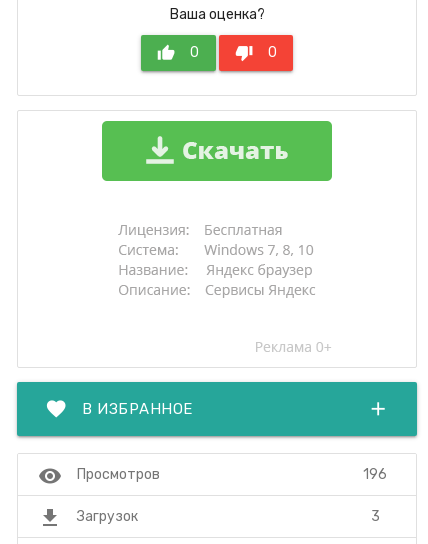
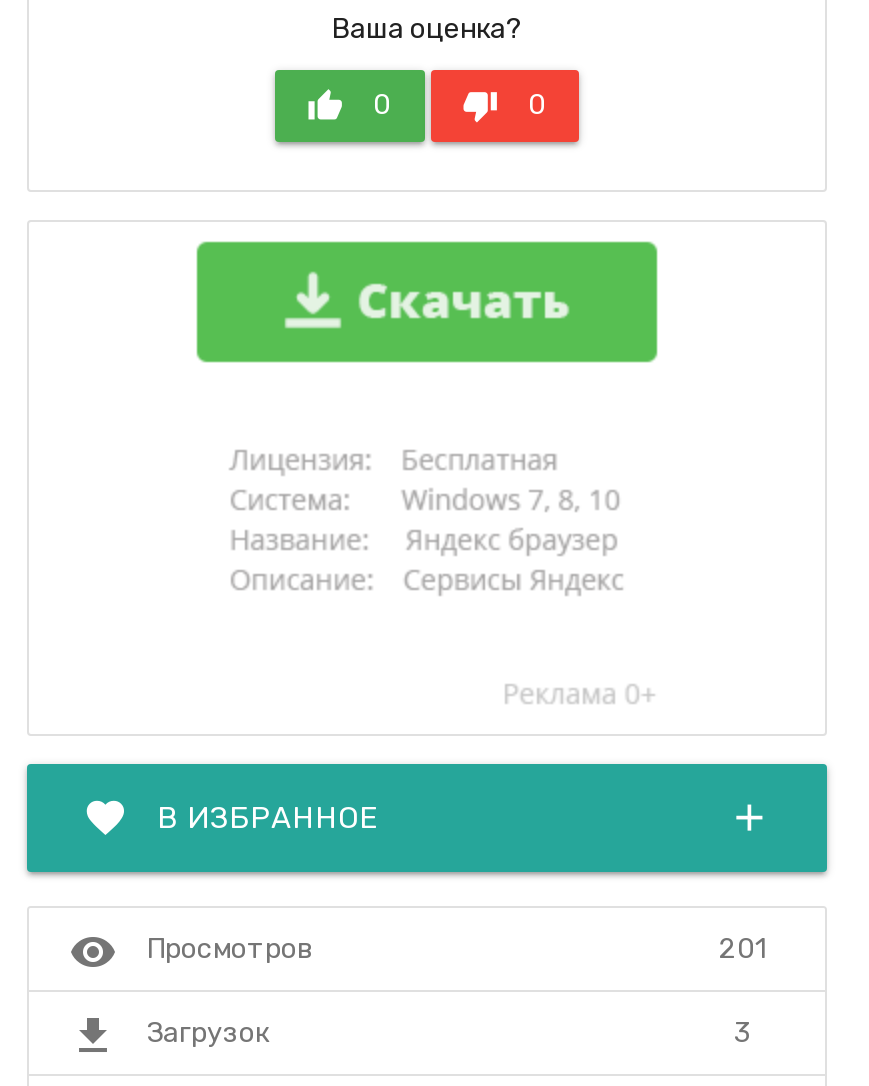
[363,465,387,482] 196 -> [719,931,767,965] 201

